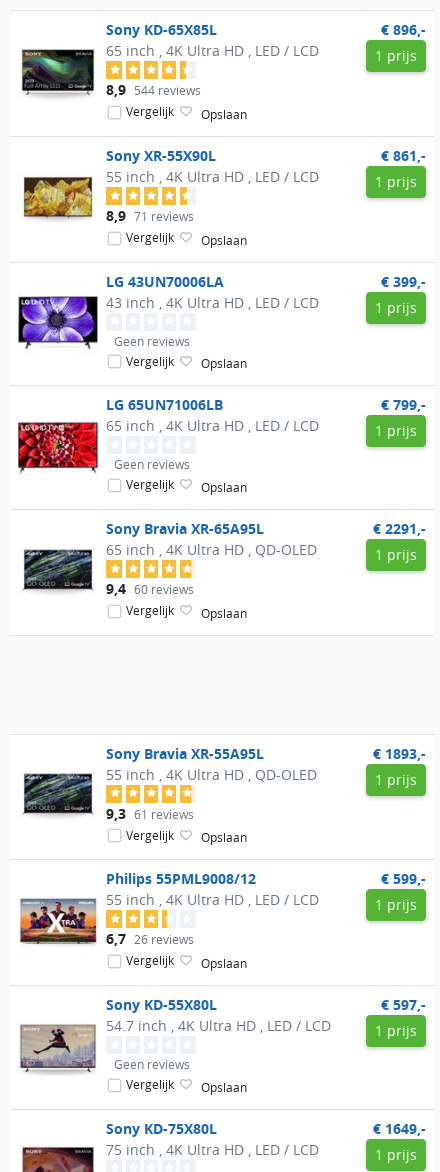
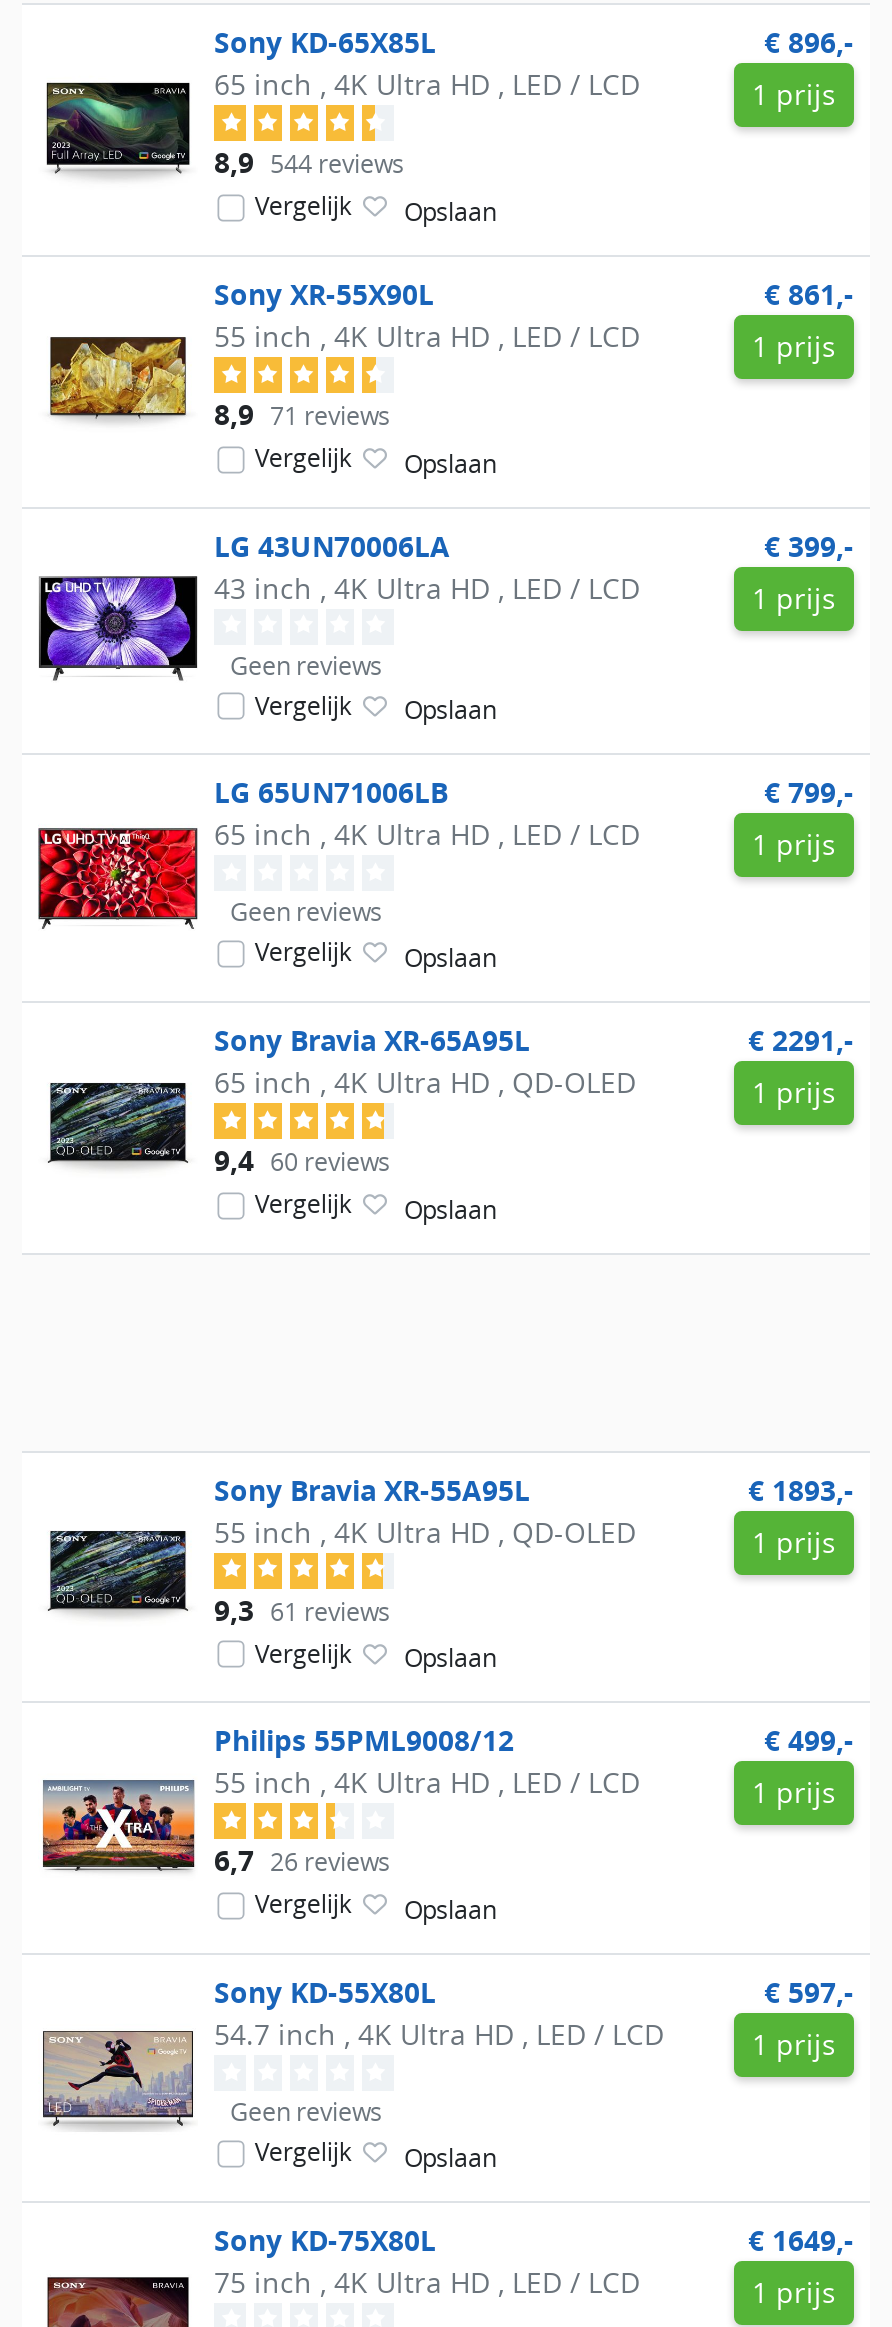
[381,869,426,888] € 599,- -> [764,1722,854,1760] € 499,-

